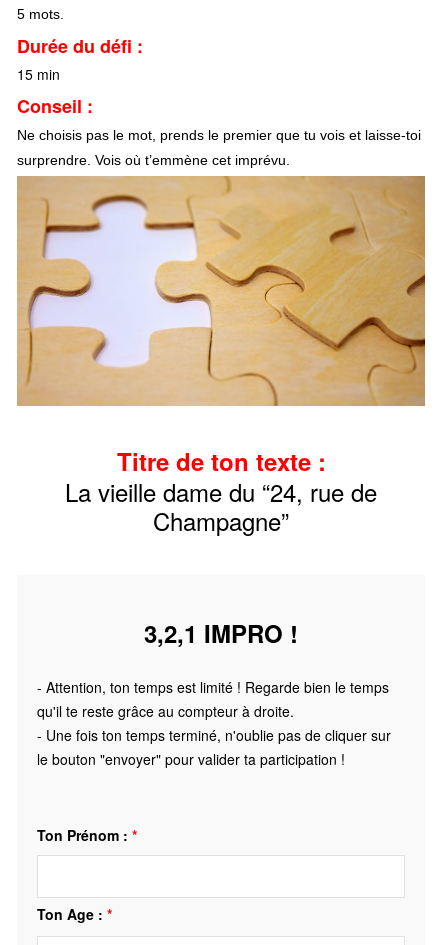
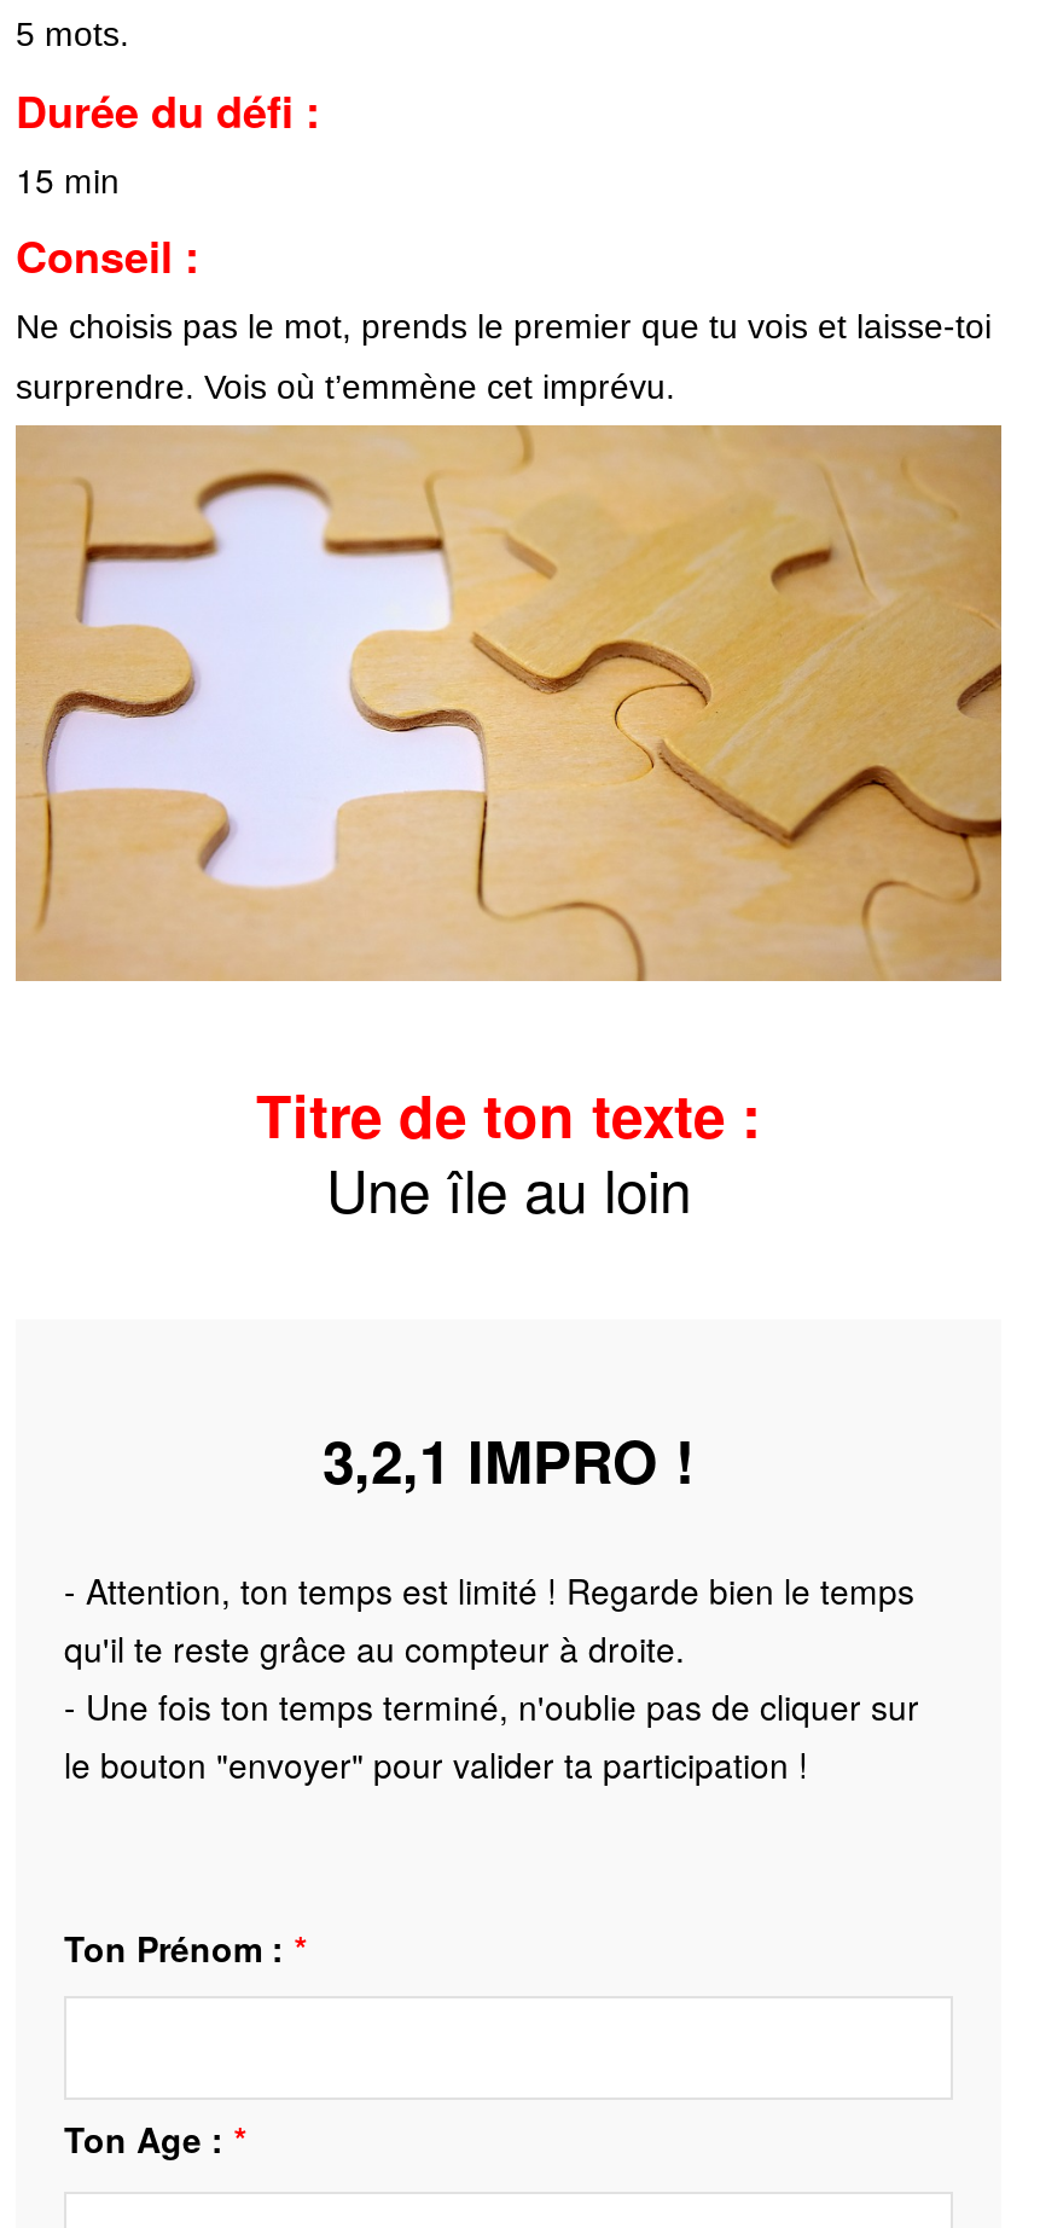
[65,474,377,538] La vieille dame du “24, rue de | Champagne” -> [326,1145,691,1229] Une île au loin

